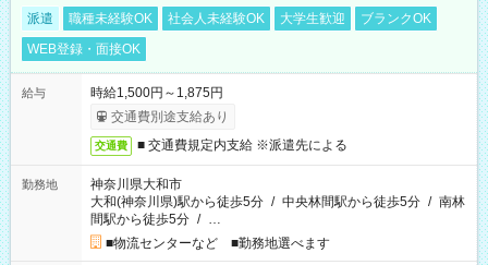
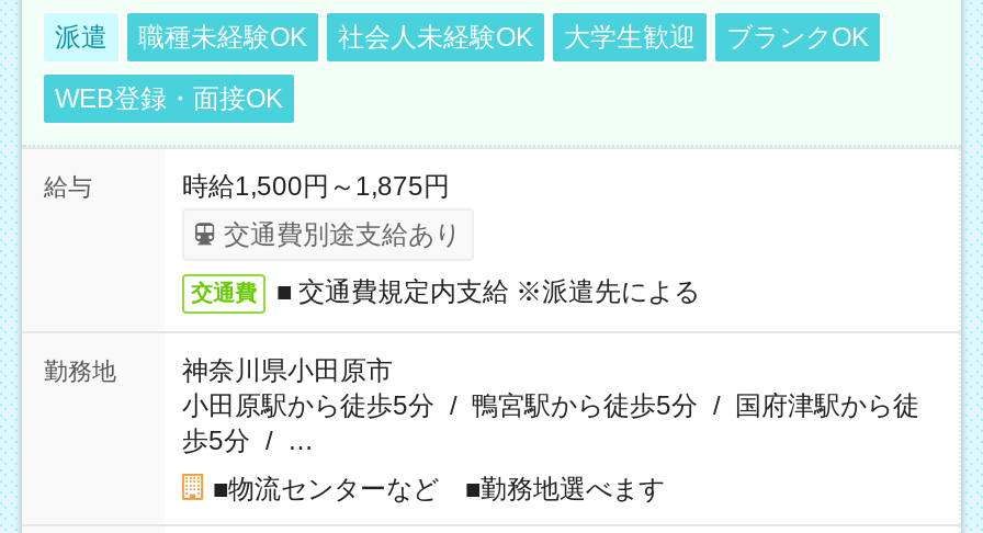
[90,177,465,227] 神奈川県大和市 | 大和(神奈川県)駅から徒歩5分 / 中央林間駅から徒歩5分 / 南林 | 間駅から徒歩5分 / … -> [182,355,919,456] 神奈川県小田原市 | 小田原駅から徒歩5分 / 鴨宮駅から徒歩5分 / 国府津駅から徒 | 歩5分 / …

